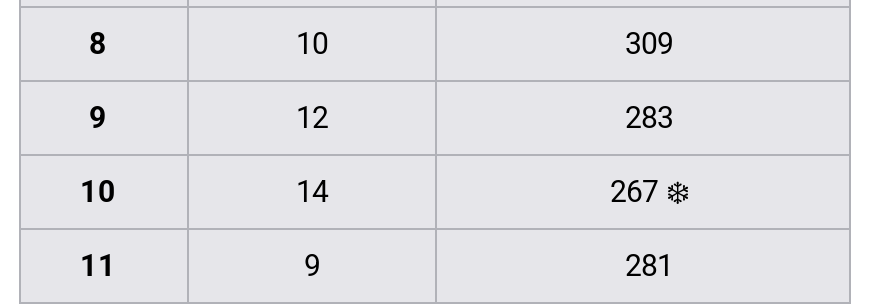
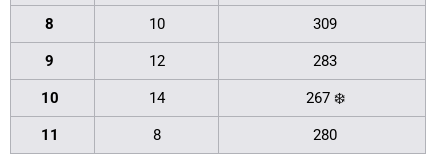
[304,248,320,284] 9 -> [152,126,160,144] 8
[625,248,673,284] 281 -> [313,126,337,144] 280

